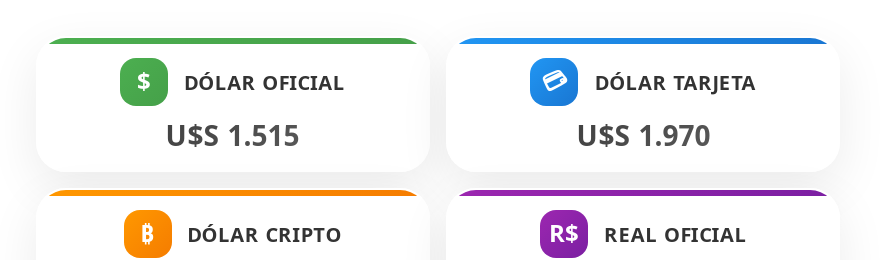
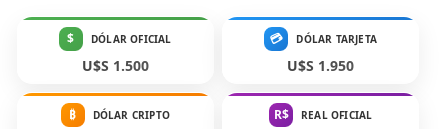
[166,116,300,154] U$S 1.515 -> [82,56,149,75] U$S 1.500
[576,116,710,154] U$S 1.970 -> [287,56,354,75] U$S 1.950

